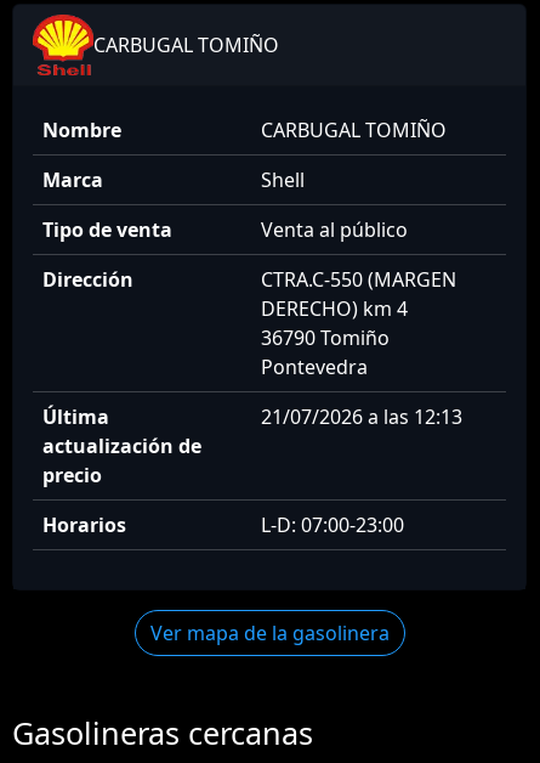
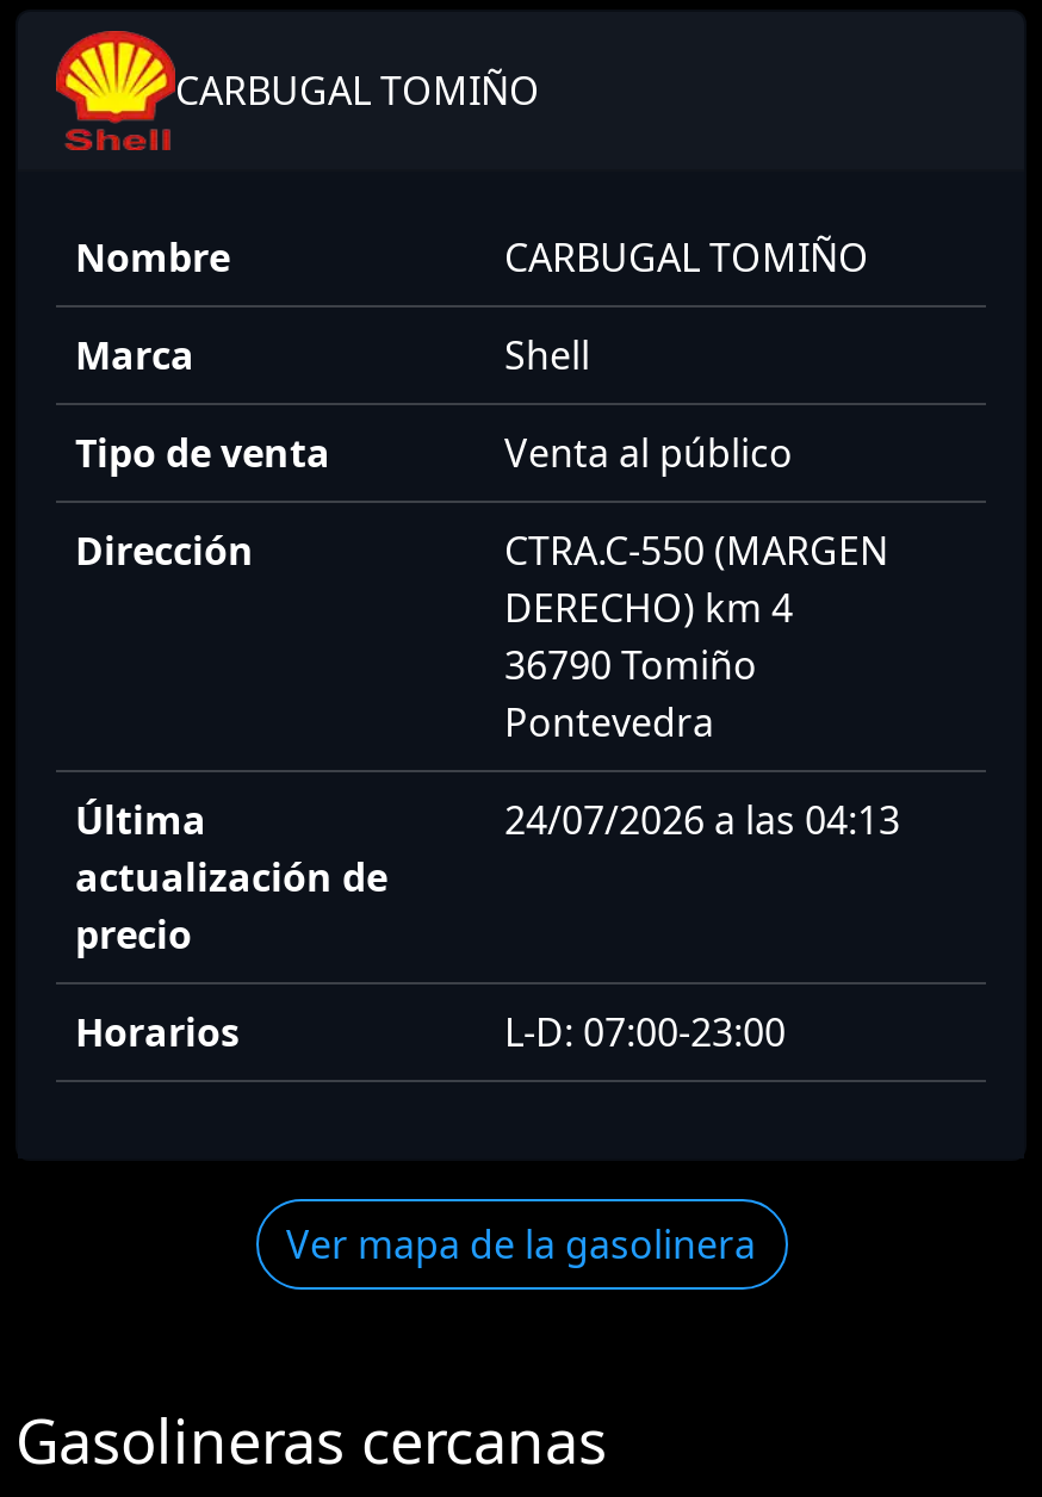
[261,403,462,430] 21/07/2026 a las 12:13 -> [504,794,900,846] 24/07/2026 a las 04:13

